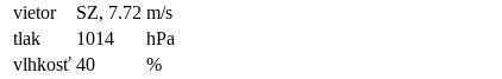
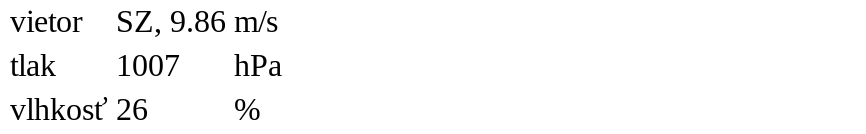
[13,3,172,23] vietor SZ, 7.72 m/s -> [10,5,278,39] vietor SZ, 9.86 m/s
[13,29,175,49] tlak 1014 hPa -> [10,49,282,83] tlak 1007 hPa
[13,55,95,75] vlhkosť 40 -> [10,93,148,127] vlhkosť 26

